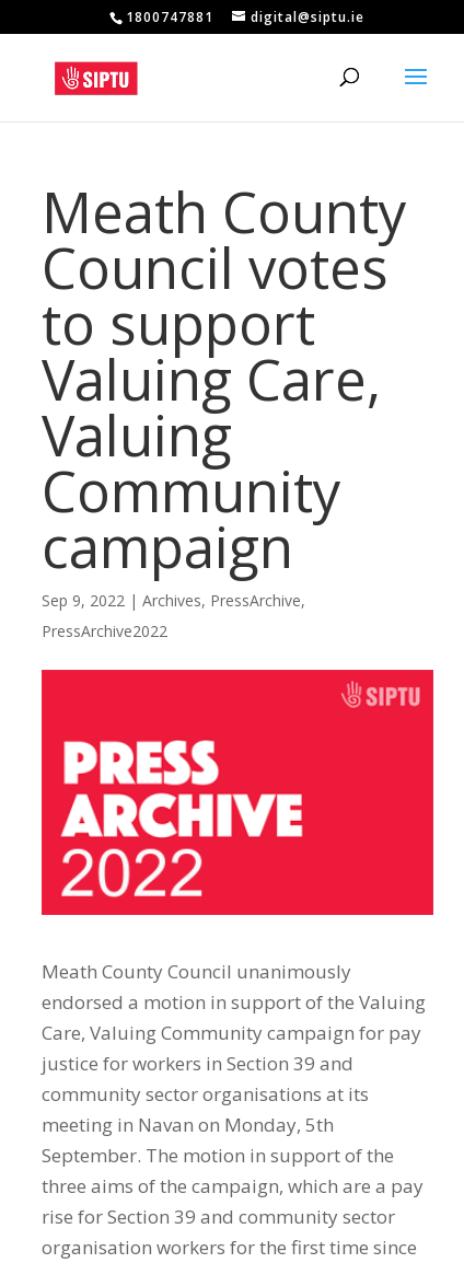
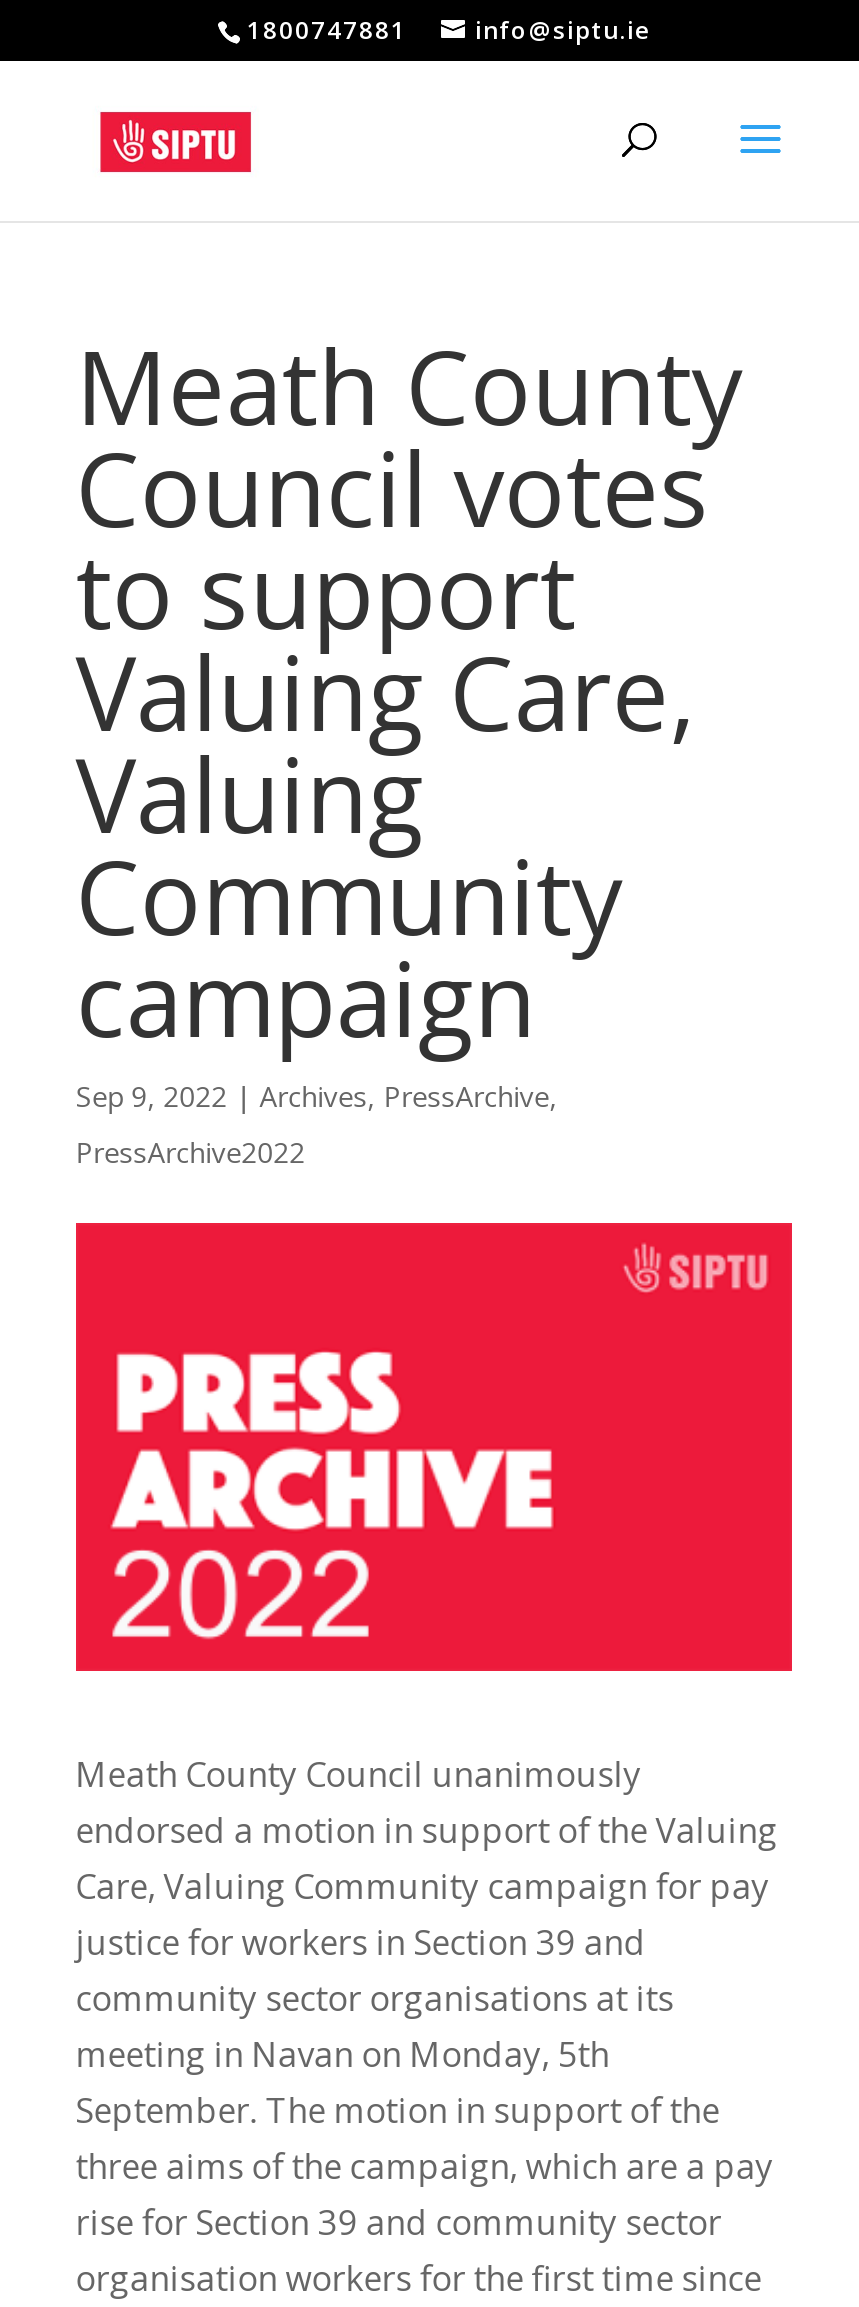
[251,8,365,26] digital@siptu.ie -> [475,13,651,47] info@siptu.ie

